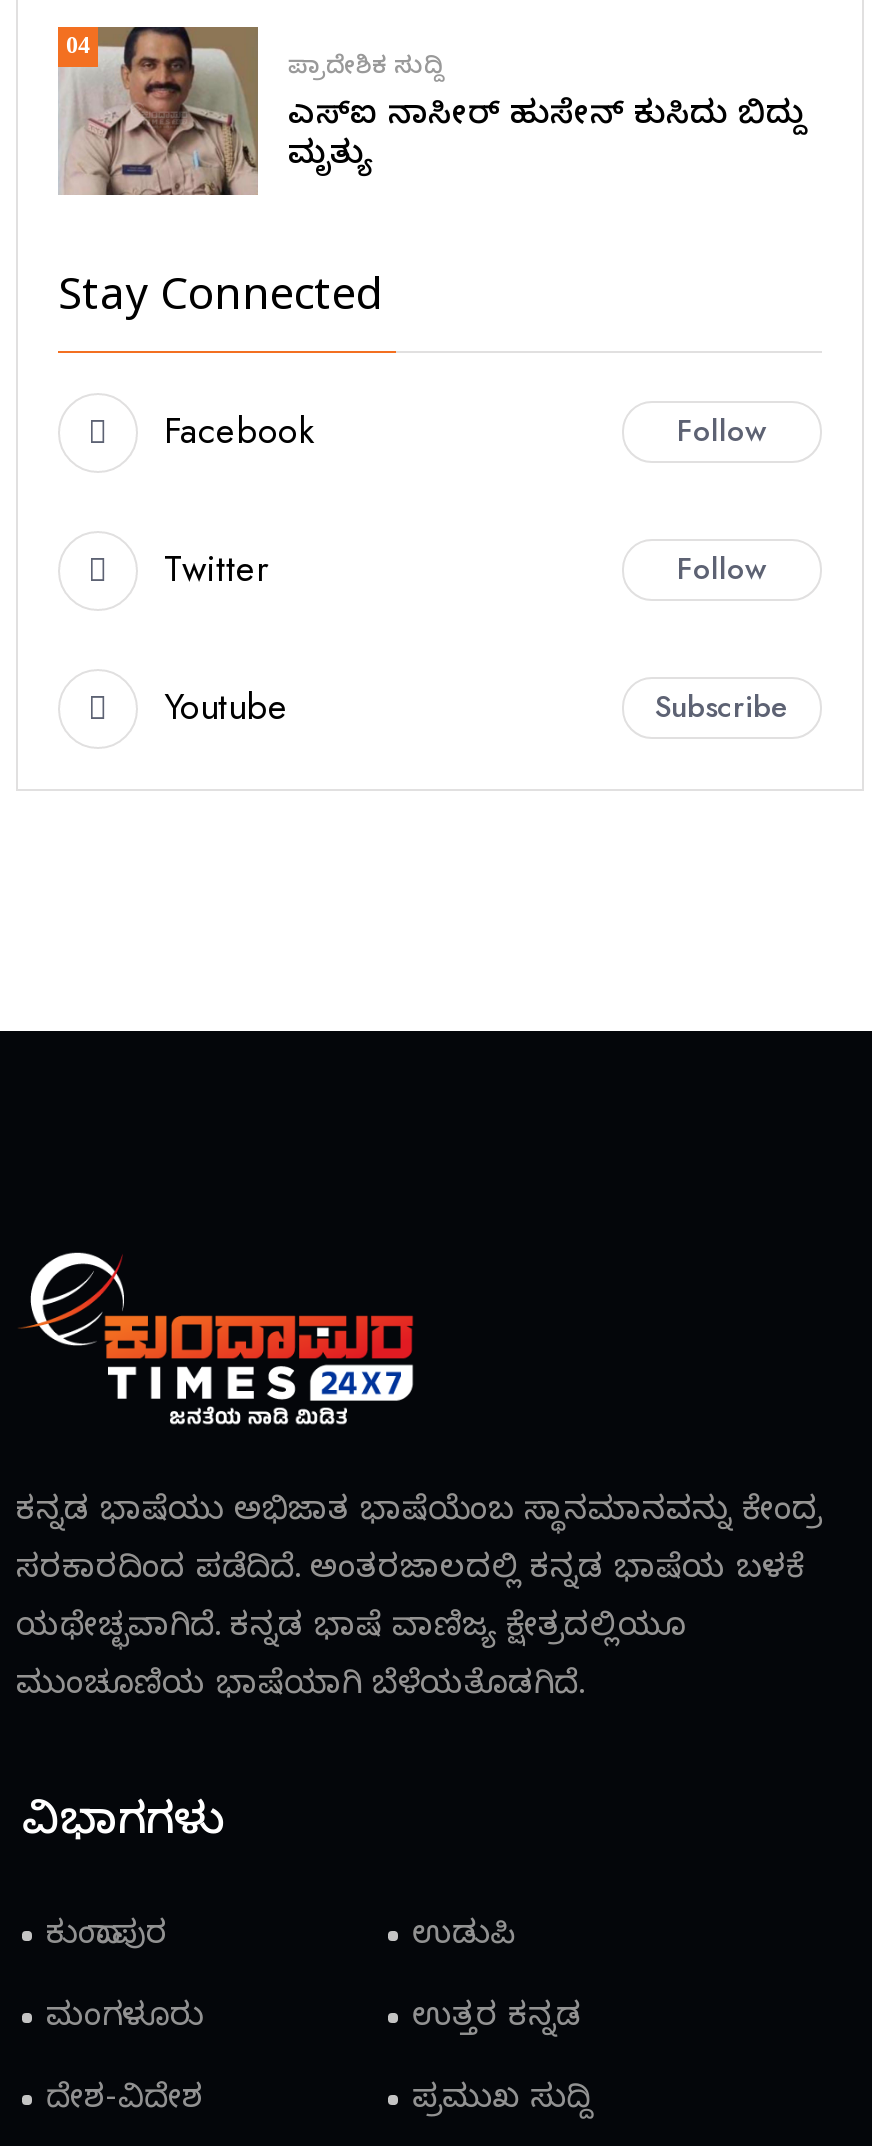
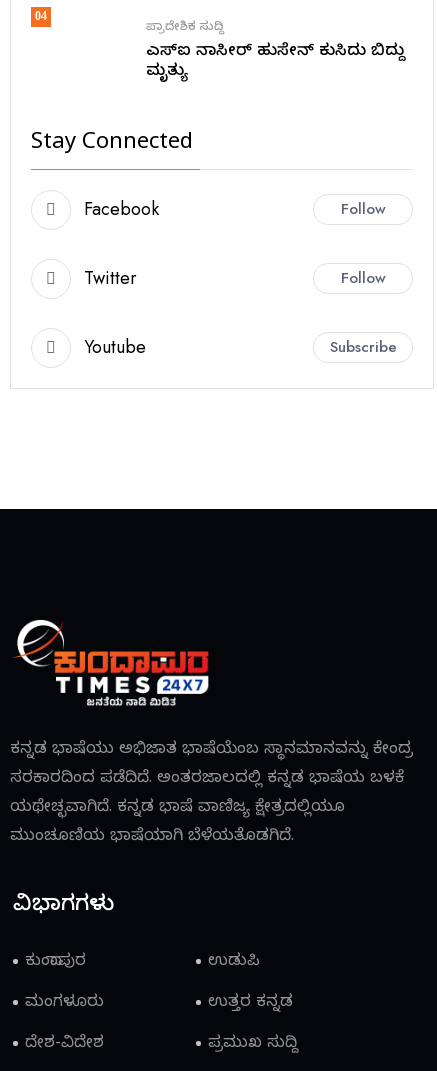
[58,25,260,197] [image] -> none

